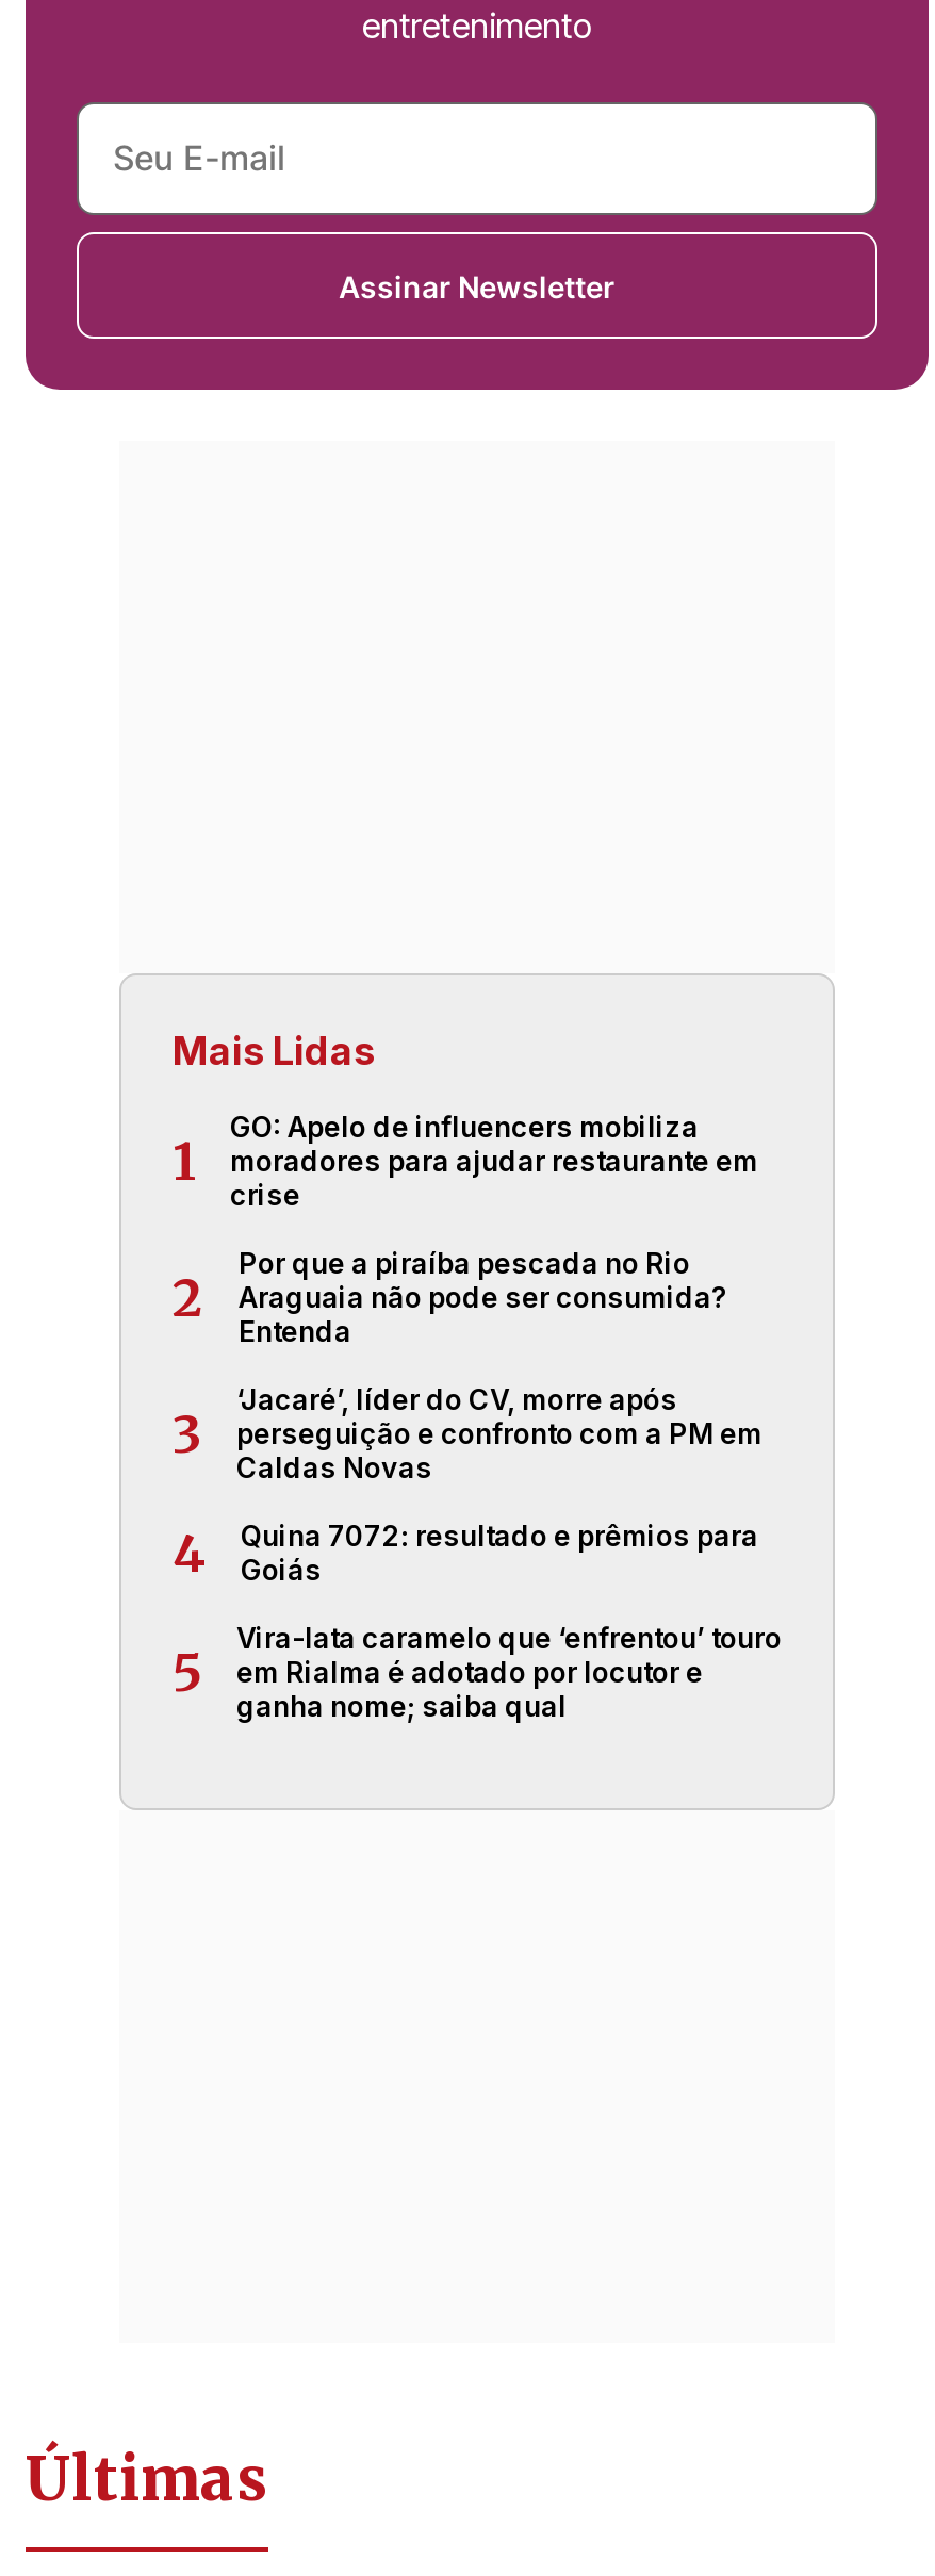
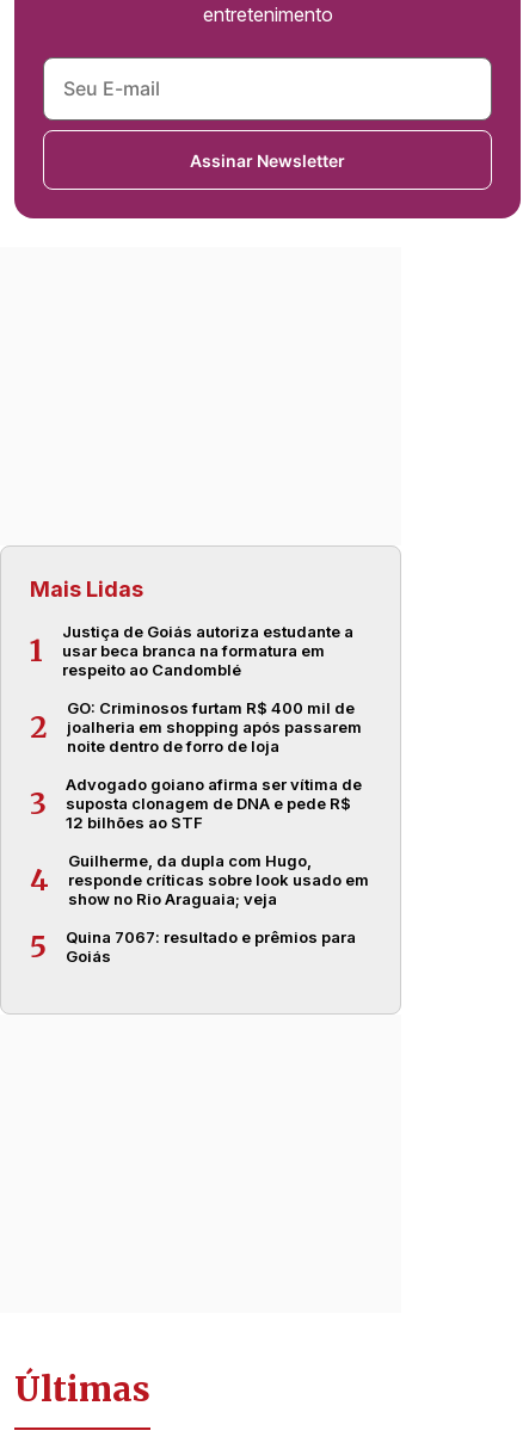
[230,1111,758,1213] GO: Apelo de influencers mobiliza | moradores para ajudar restaurante em | crise -> [62,622,353,680] Justiça de Goiás autoriza estudante a | usar beca branca na formatura em | respeito ao Candomblé
[239,1247,726,1349] Por que a piraíba pescada no Rio | Araguaia não pode ser consumida? | Entenda -> [67,699,362,756] GO: Criminosos furtam R$ 400 mil de | joalheria em shopping após passarem | noite dentro de forro de loja
[236,1383,762,1486] ‘Jacaré’, líder do CV, morre após | perseguição e confronto com a PM em | Caldas Novas -> [66,775,362,833] Advogado goiano afirma ser vítima de | suposta clonagem de DNA e pede R$ | 12 bilhões ao STF
[241,1520,758,1588] Quina 7072: resultado e prêmios para | Goiás -> [68,852,369,909] Guilherme, da dupla com Hugo, | responde críticas sobre look usado em | show no Rio Araguaia; veja
[236,1622,782,1724] Vira-lata caramelo que ‘enfrentou’ touro | em Rialma é adotado por locutor e | ganha nome; saiba qual -> [66,928,356,966] Quina 7067: resultado e prêmios para | Goiás

